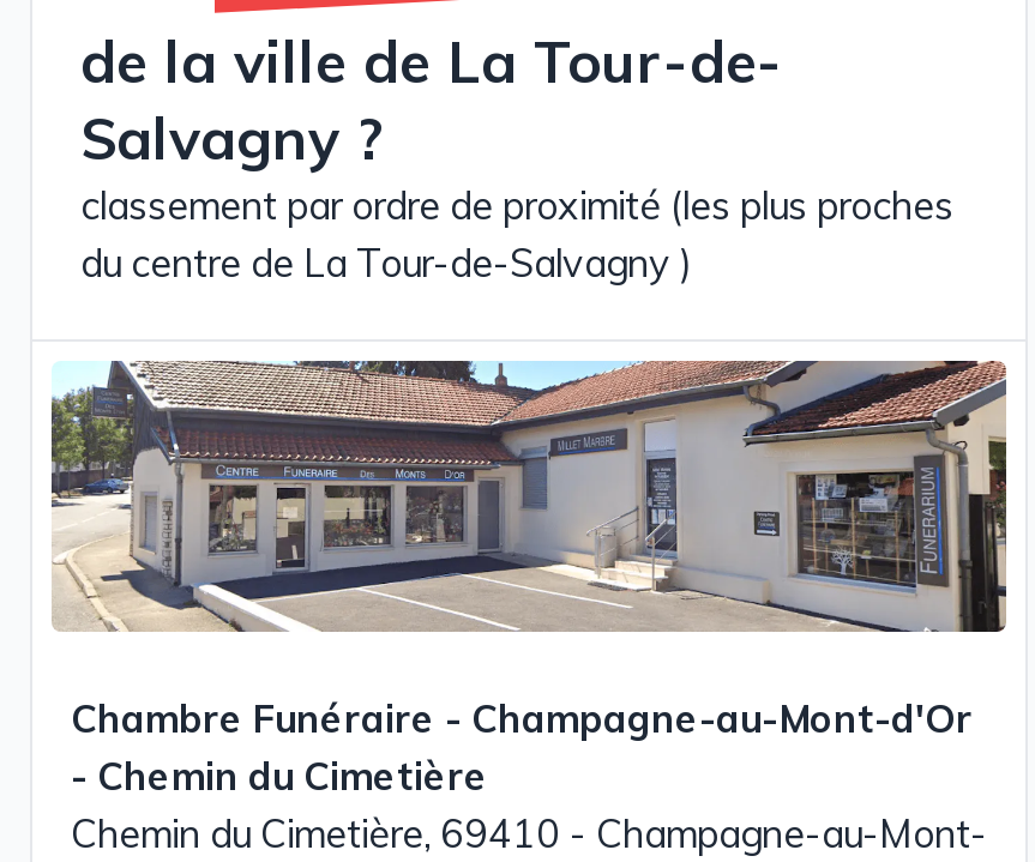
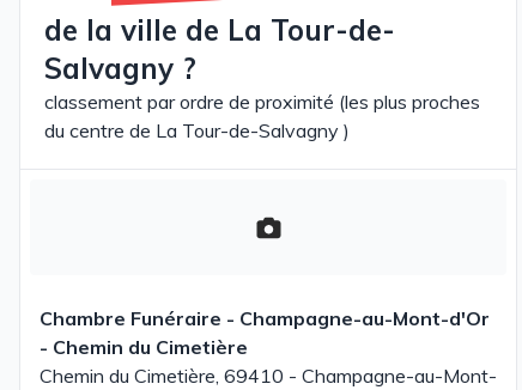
[49,357,1009,635] [image] -> none

